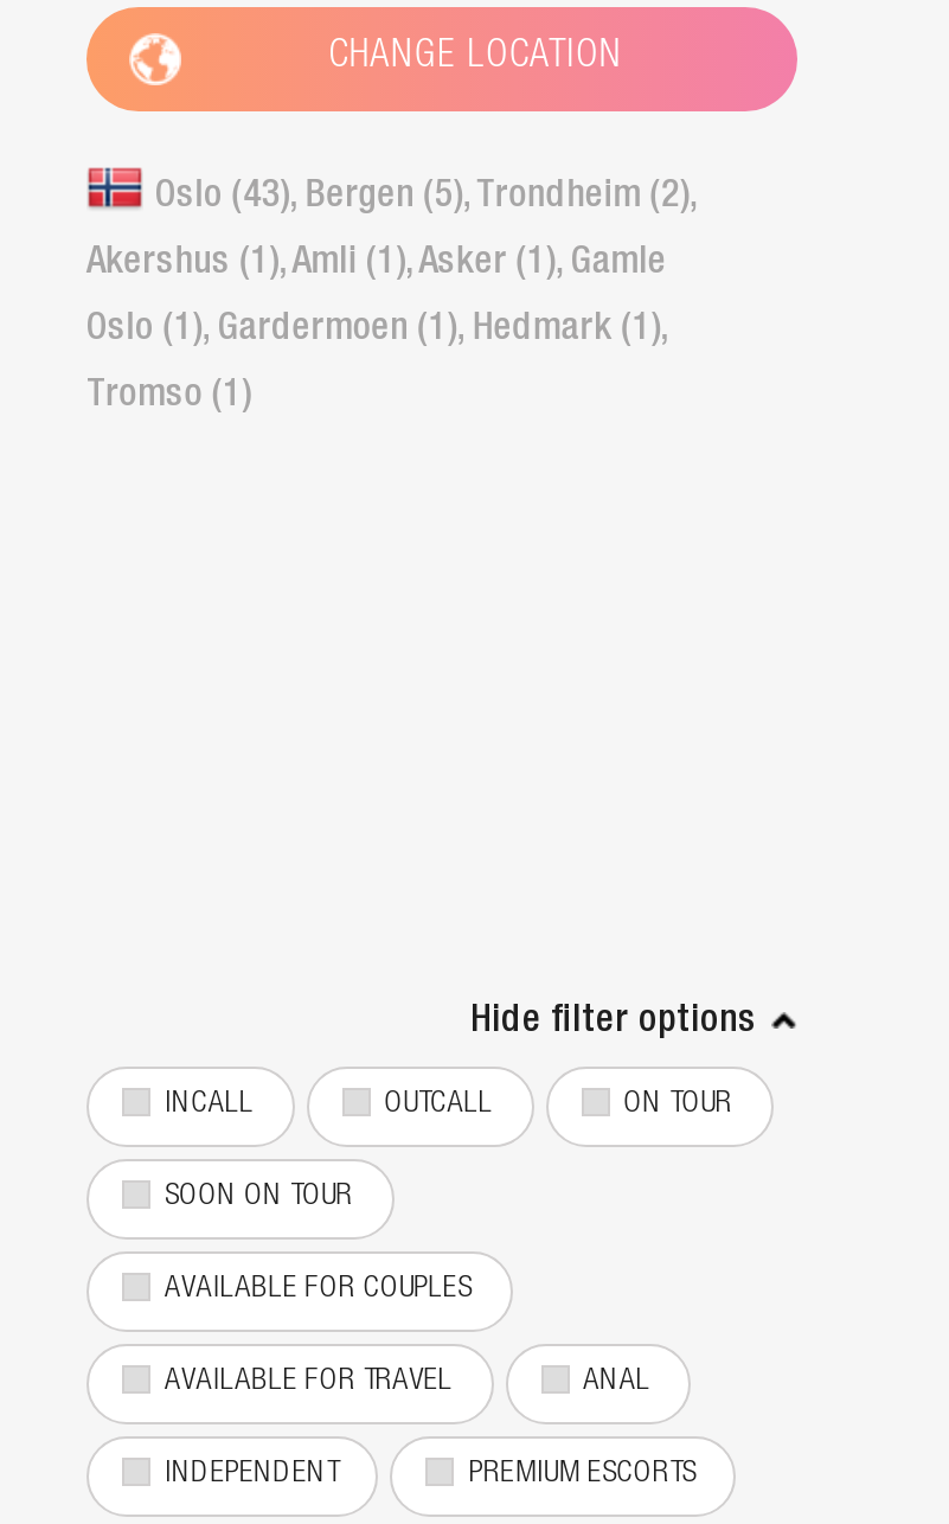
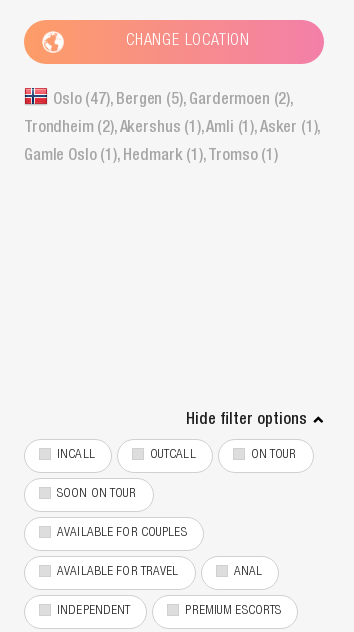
[86,180,696,417] Oslo (43), Bergen (5), Trondheim (2), | Akershus (1),Amli (1),Asker (1), Gamle | Oslo (1), Gardermoen (1), Hedmark (1), | Tromso (1) -> [24,93,320,165] Oslo (47), Bergen (5), Gardermoen (2), | Trondheim (2), Akershus (1),Amli (1), Asker (1), | Gamle Oslo (1), Hedmark (1), Tromso (1)

